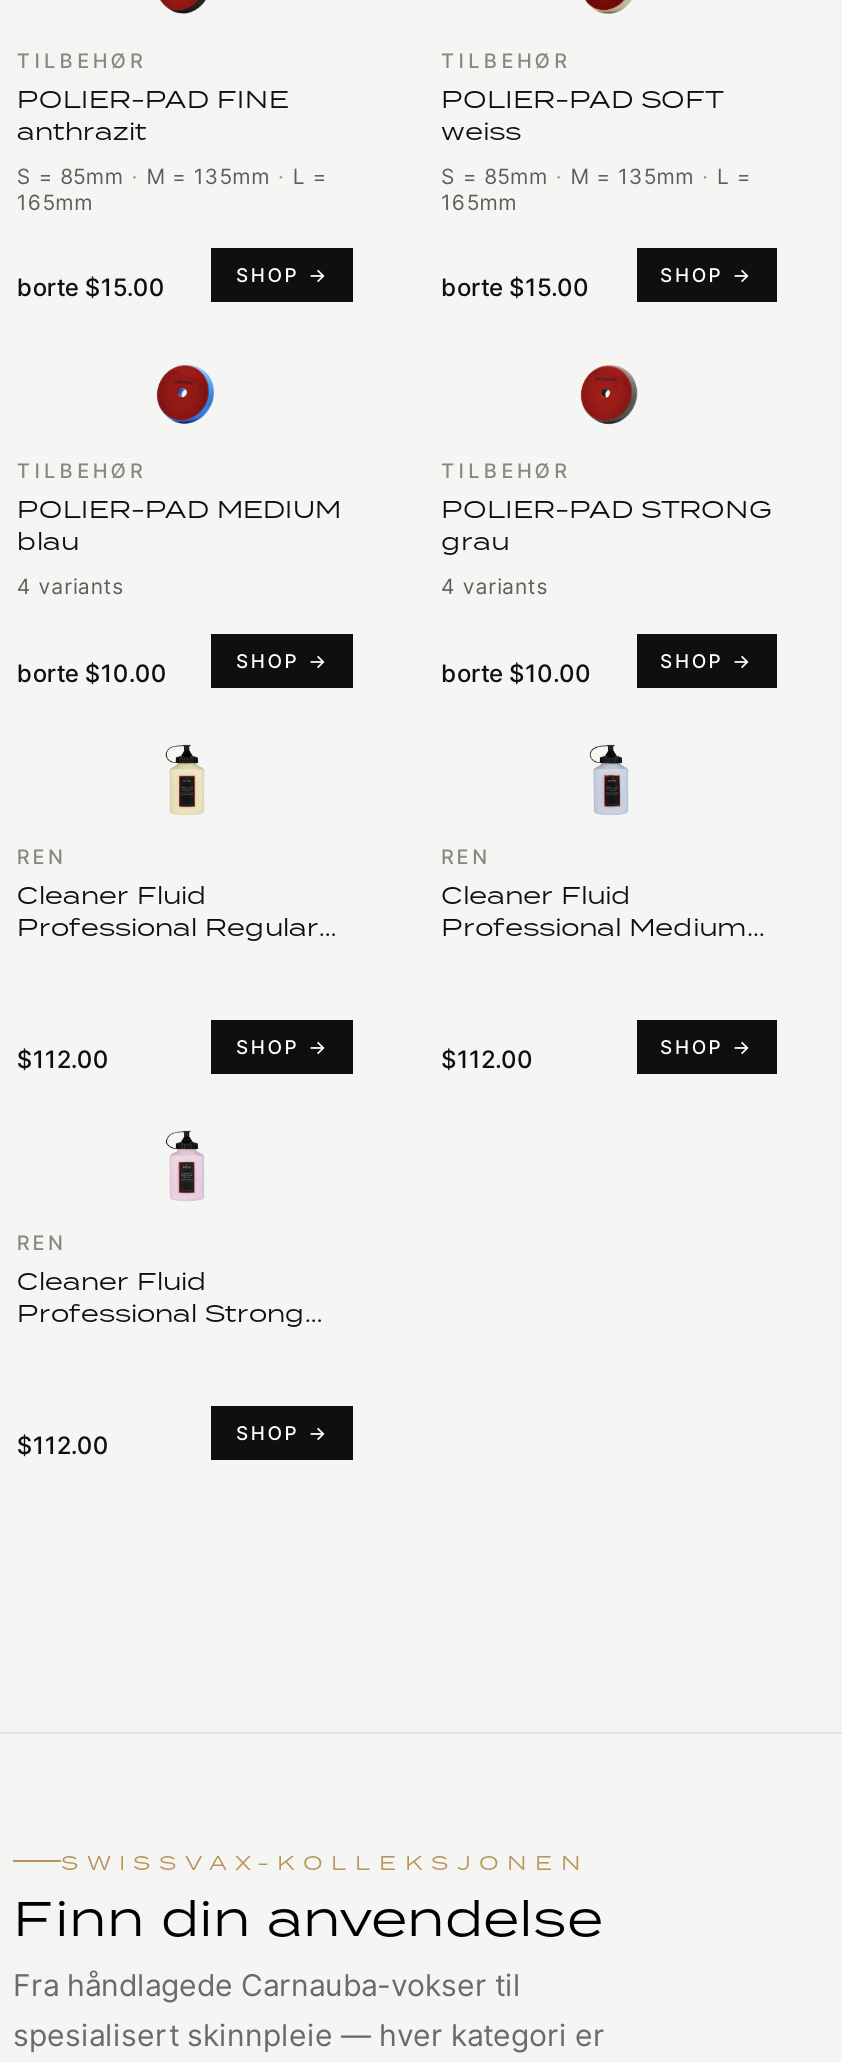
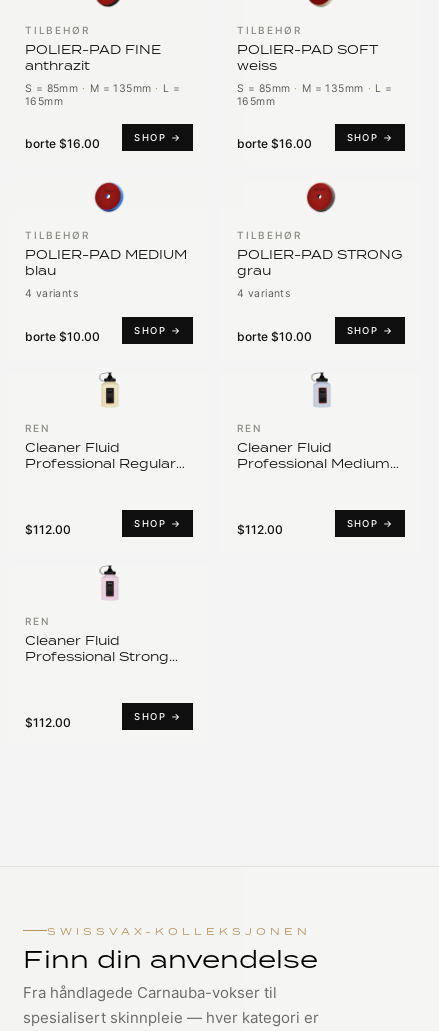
[17,272,165,302] borte $15.00 -> [25,136,100,151] borte $16.00
[441,272,589,302] borte $15.00 -> [237,136,312,151] borte $16.00

